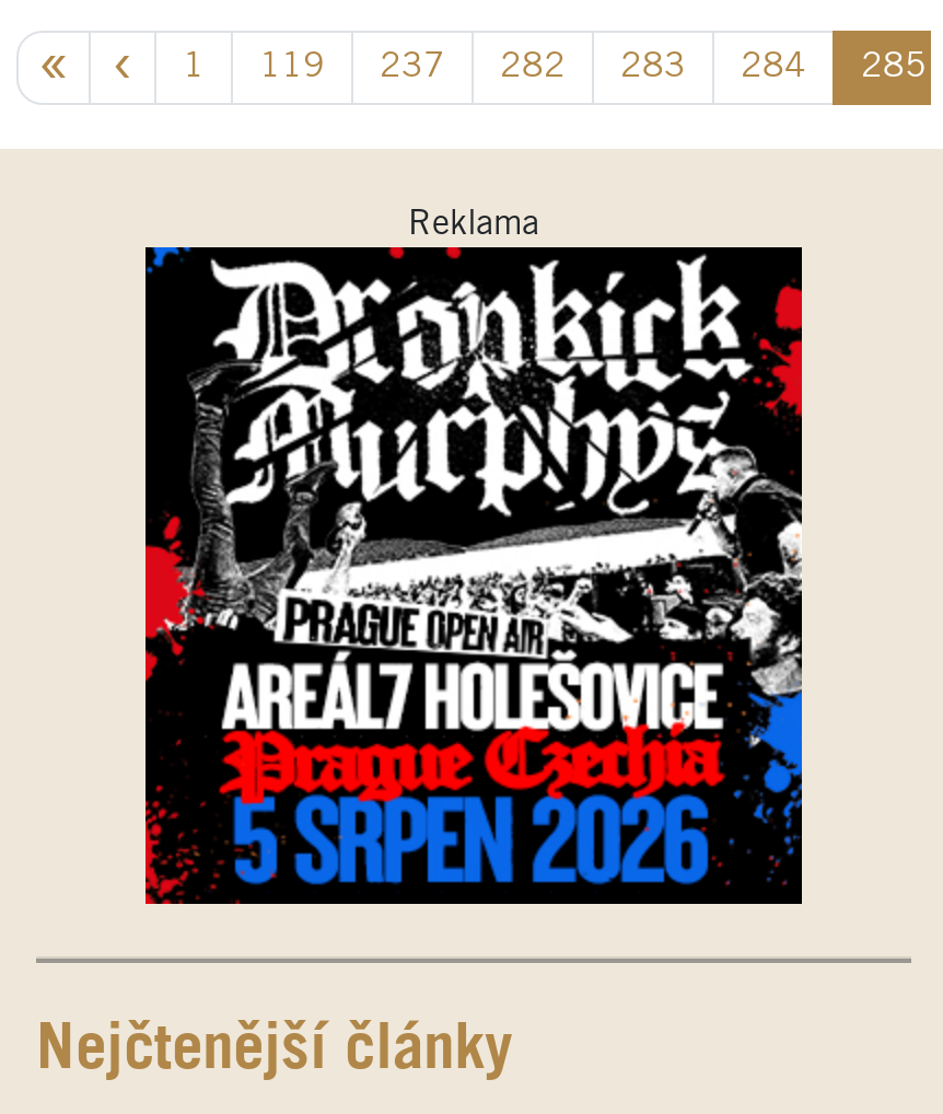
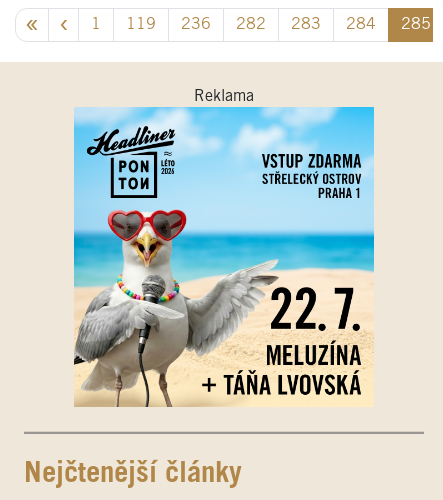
[183,50,927,83] 1 119 237 282 283 284 285 -> [91,17,431,32] 1 119 236 282 283 284 285
[143,245,804,906] [image] -> [73,106,375,407] [image]

